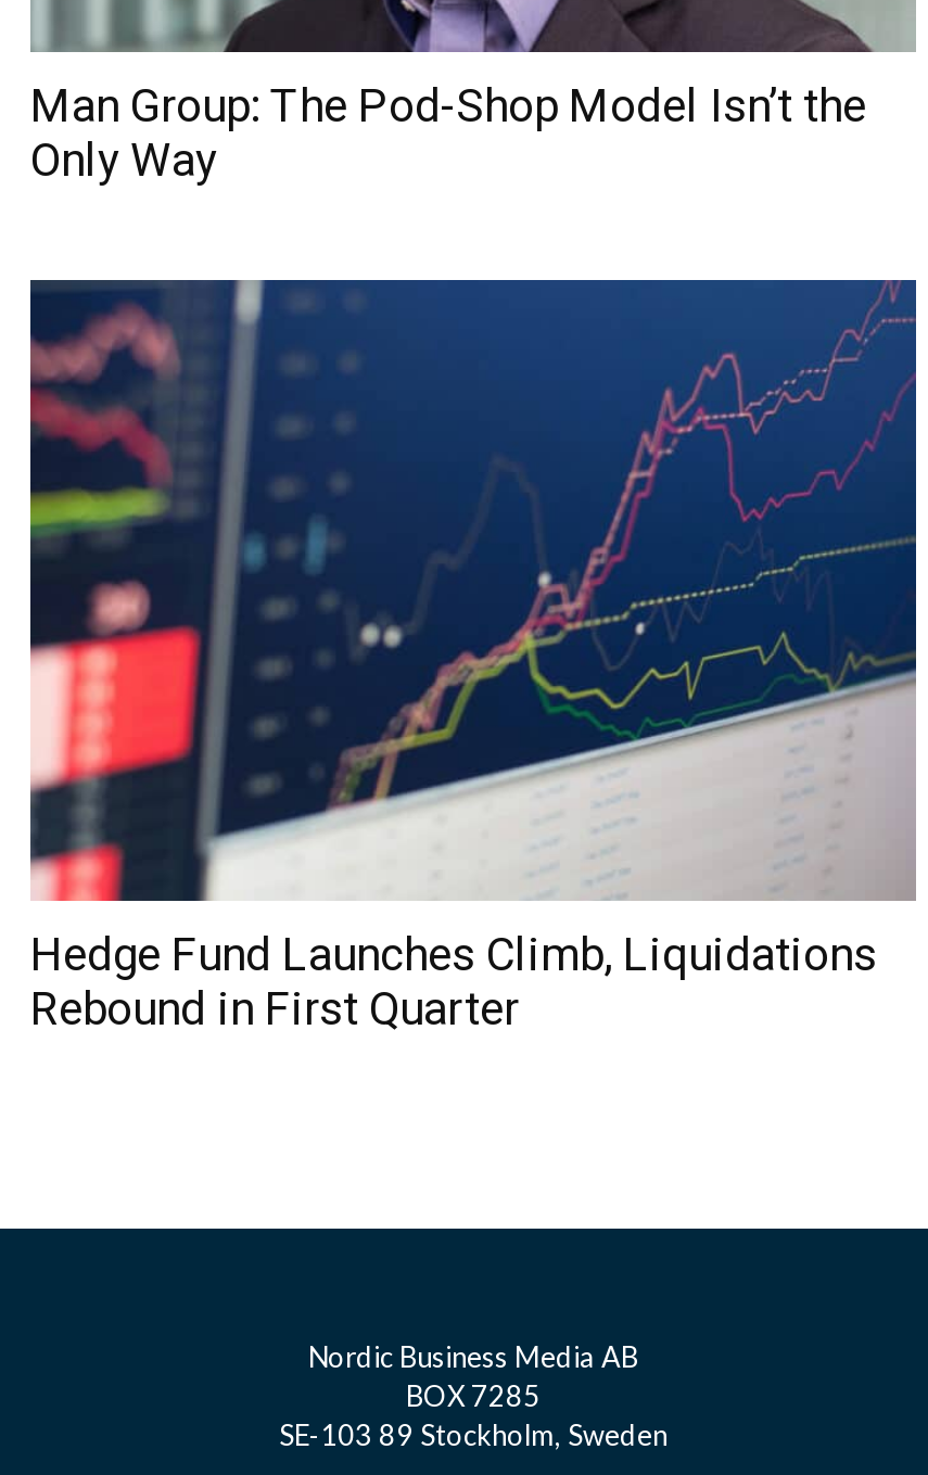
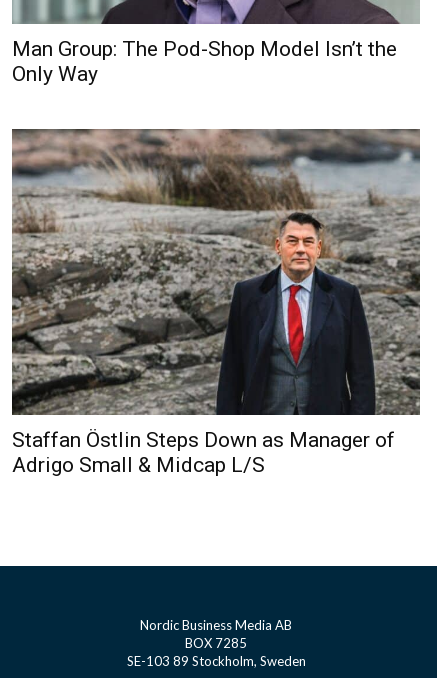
[28,278,918,1035] [image] | Hedge Fund Launches Climb, Liquidations | Rebound in First Quarter -> [11,128,421,477] [image] | Staffan Östlin Steps Down as Manager of | Adrigo Small & Midcap L/S

